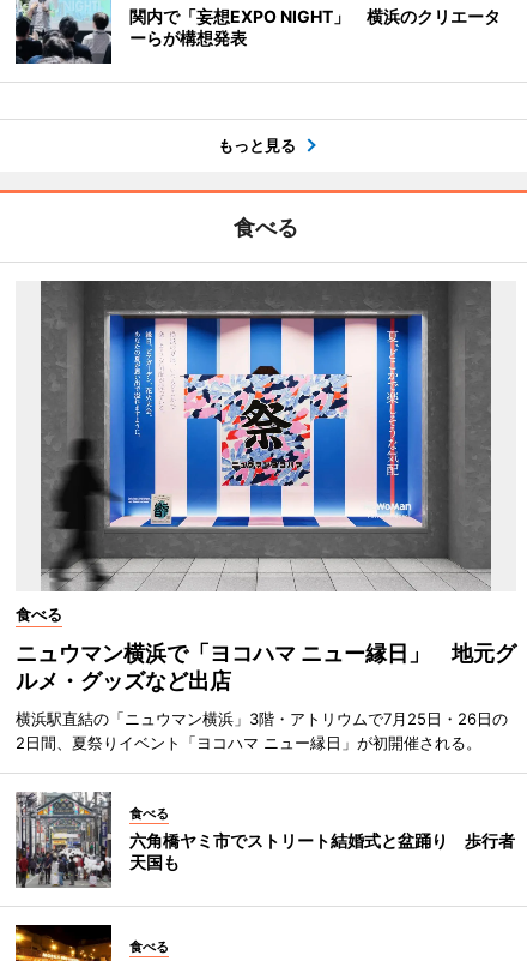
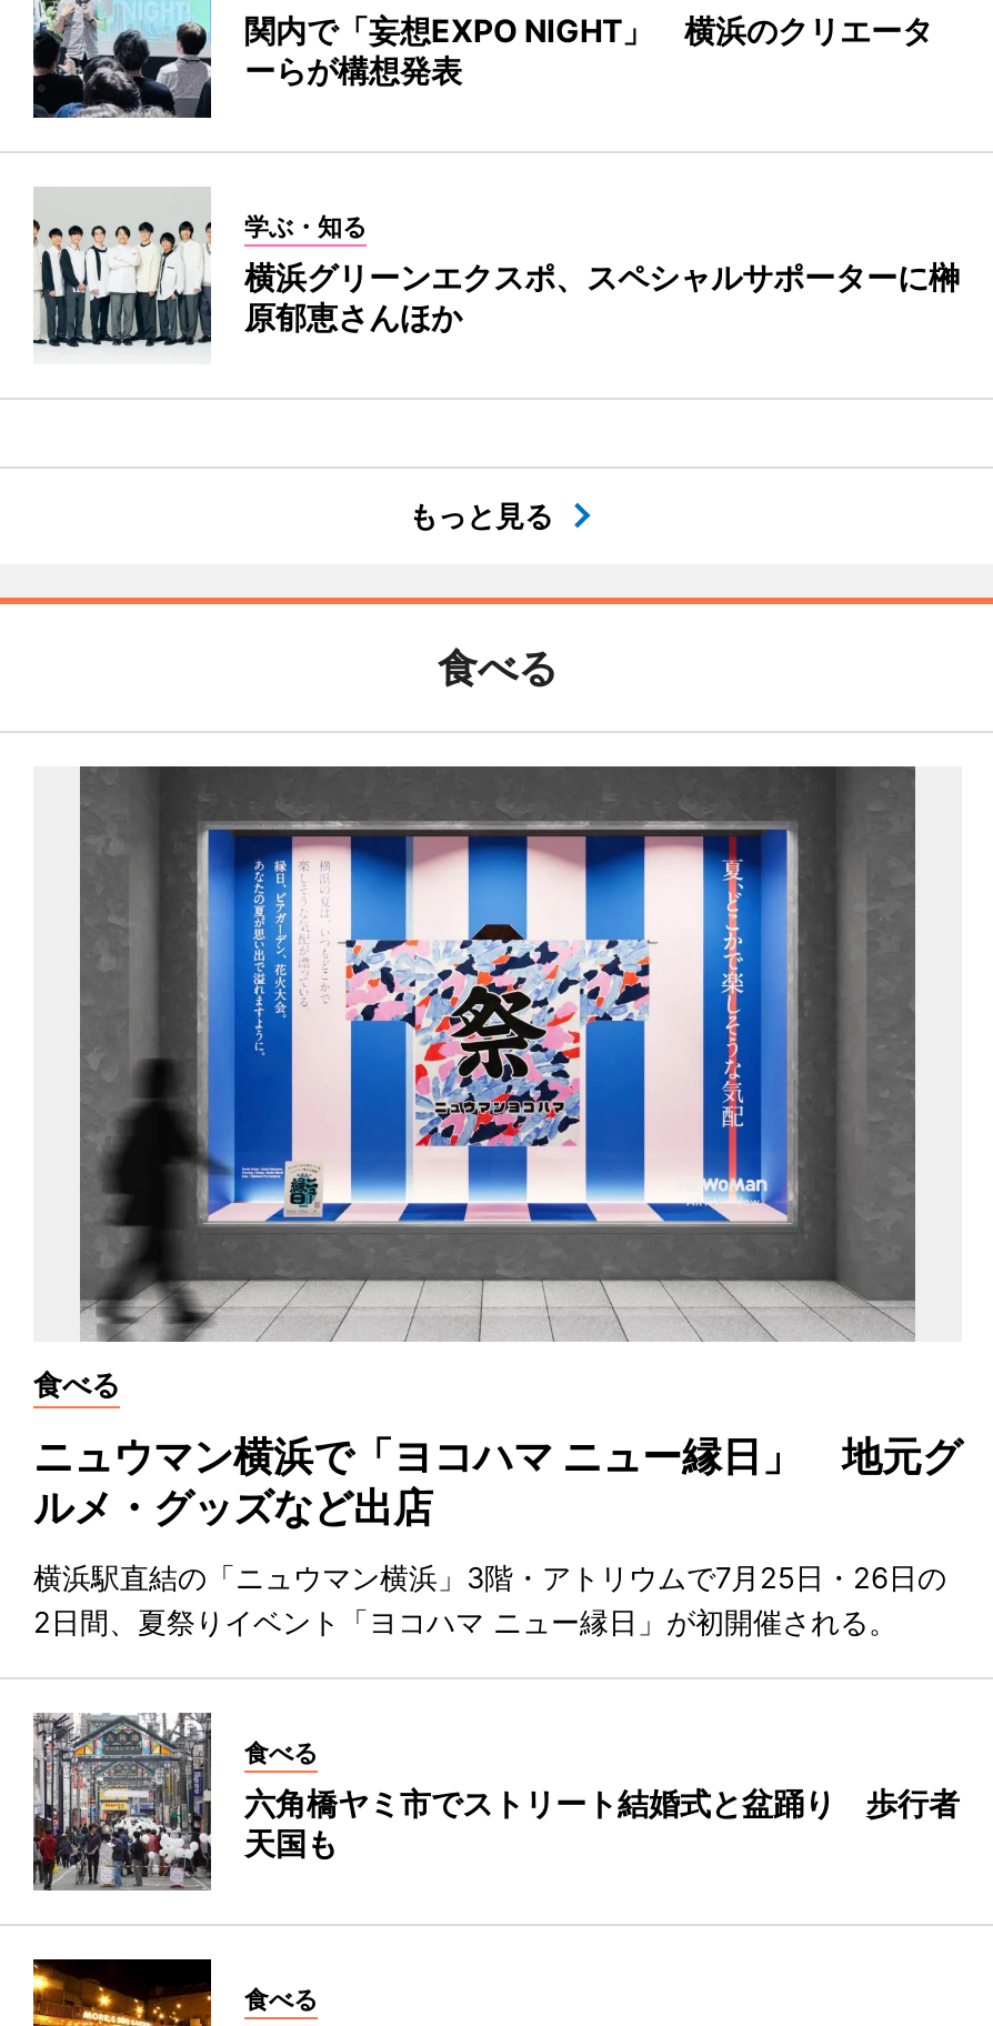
none -> [31,187,960,358] [image] | 学ぶ・知る | 横浜グリーンエクスポ、スペシャルサポーターに榊 | 原郁恵さんほか

